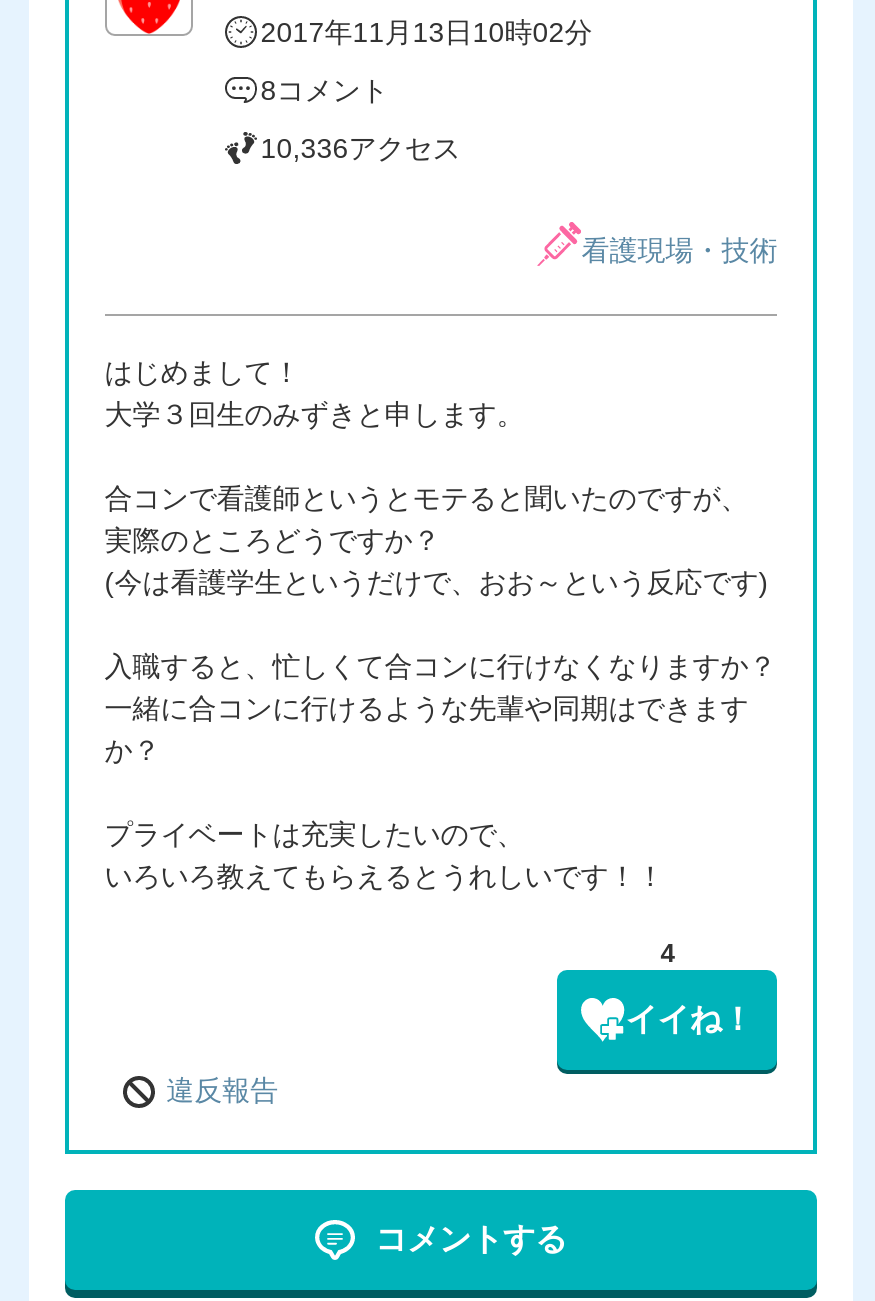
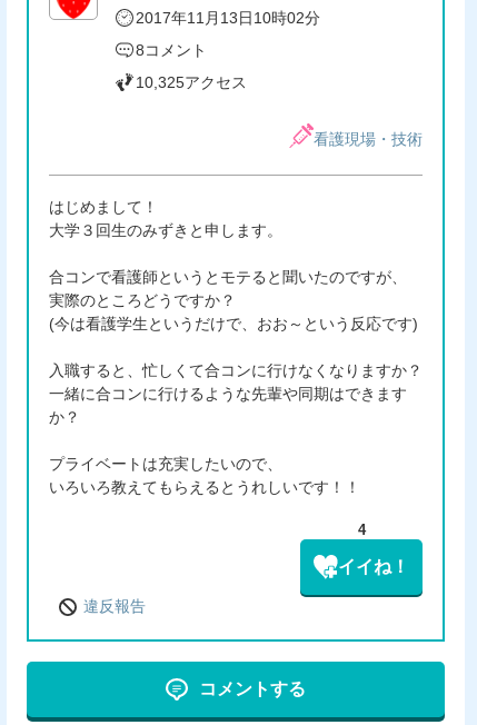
[260,133,460,165] 10,336アクセス -> [135,74,247,92] 10,325アクセス

